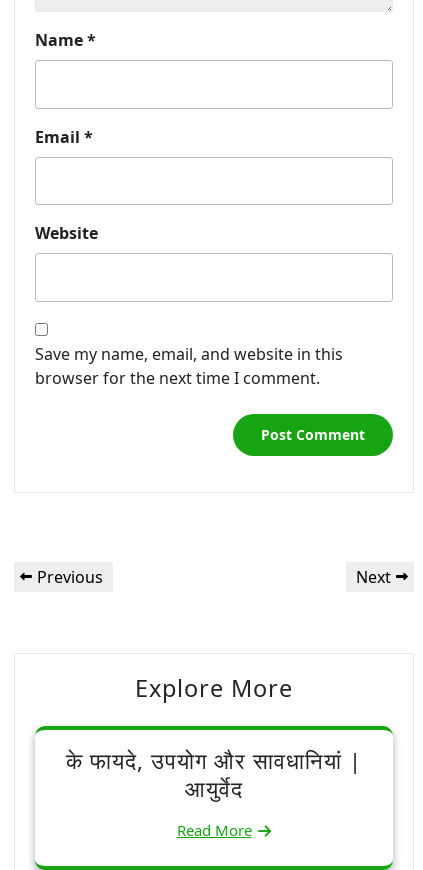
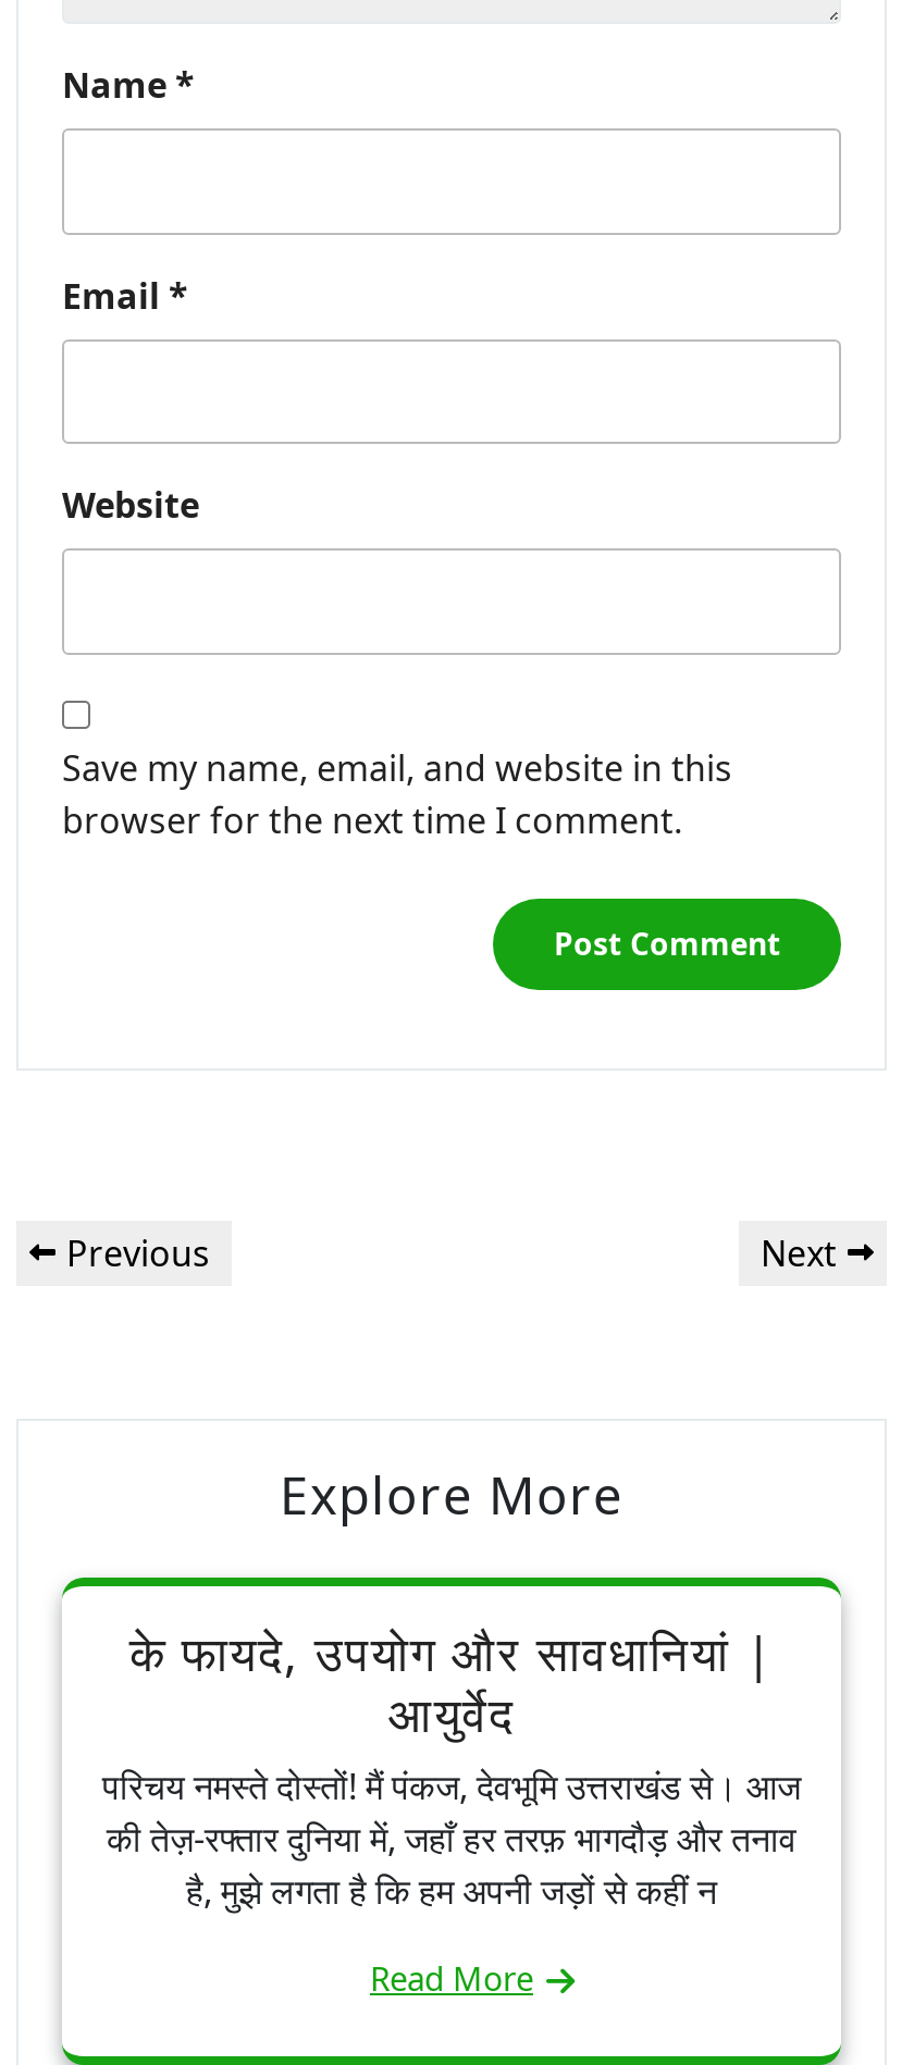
none -> [102,1761,801,1914] परिचय नमस्ते दोस्तों! मैं पंकज, देवभूमि उत्तराखंड से। आज | की तेज़-रफ्तार दुनिया में, जहाँ हर तरफ़ भागदौड़ और तनाव | है, मुझे लगता है कि हम अपनी जड़ों से कहीं न

